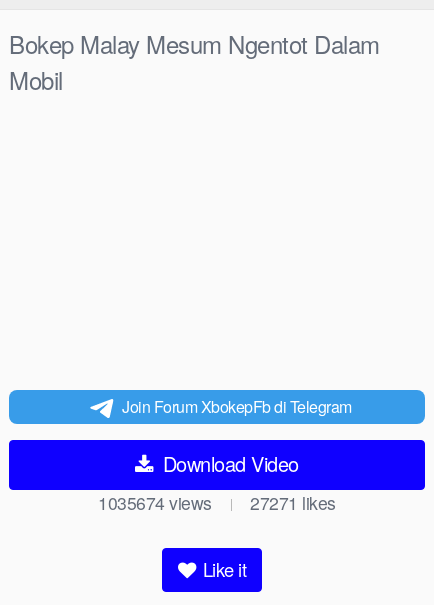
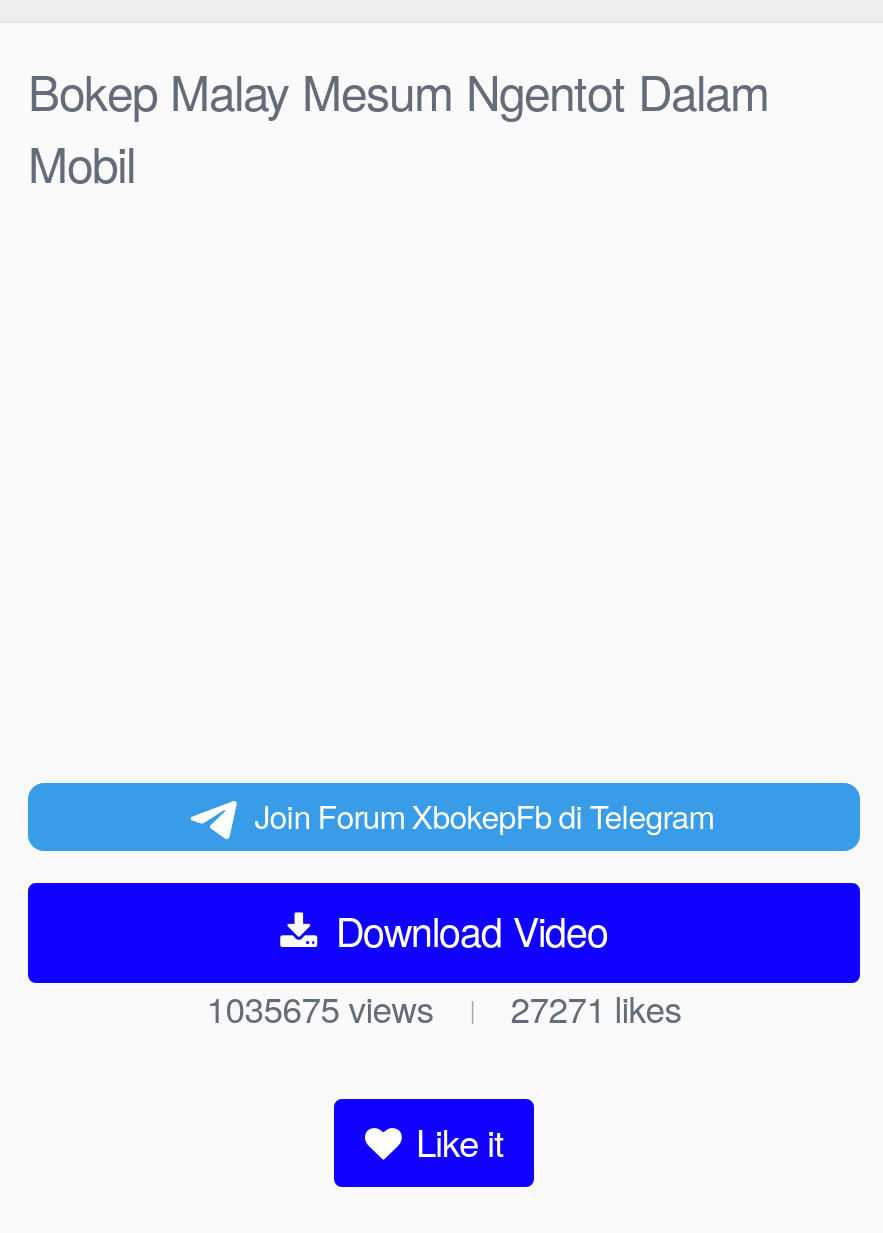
[98,490,212,515] 1035674views -> [206,983,434,1033] 1035675views

